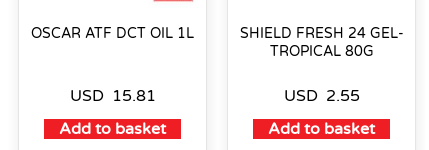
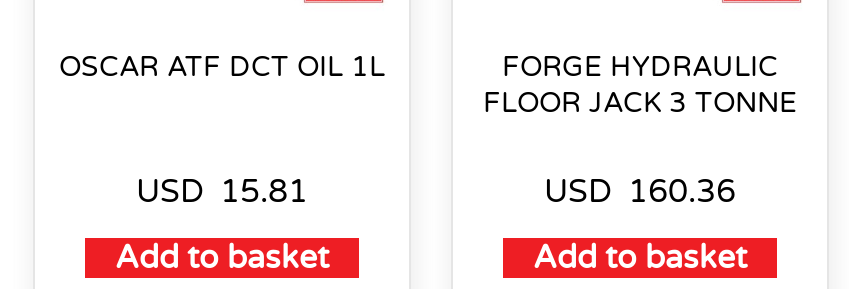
[239,25,403,60] SHIELD FRESH 24 GEL- | TROPICAL 80G -> [483,51,797,121] FORGE HYDRAULIC | FLOOR JACK 3 TONNE
[283,86,359,106] USD 2.55 -> [544,173,736,213] USD 160.36

